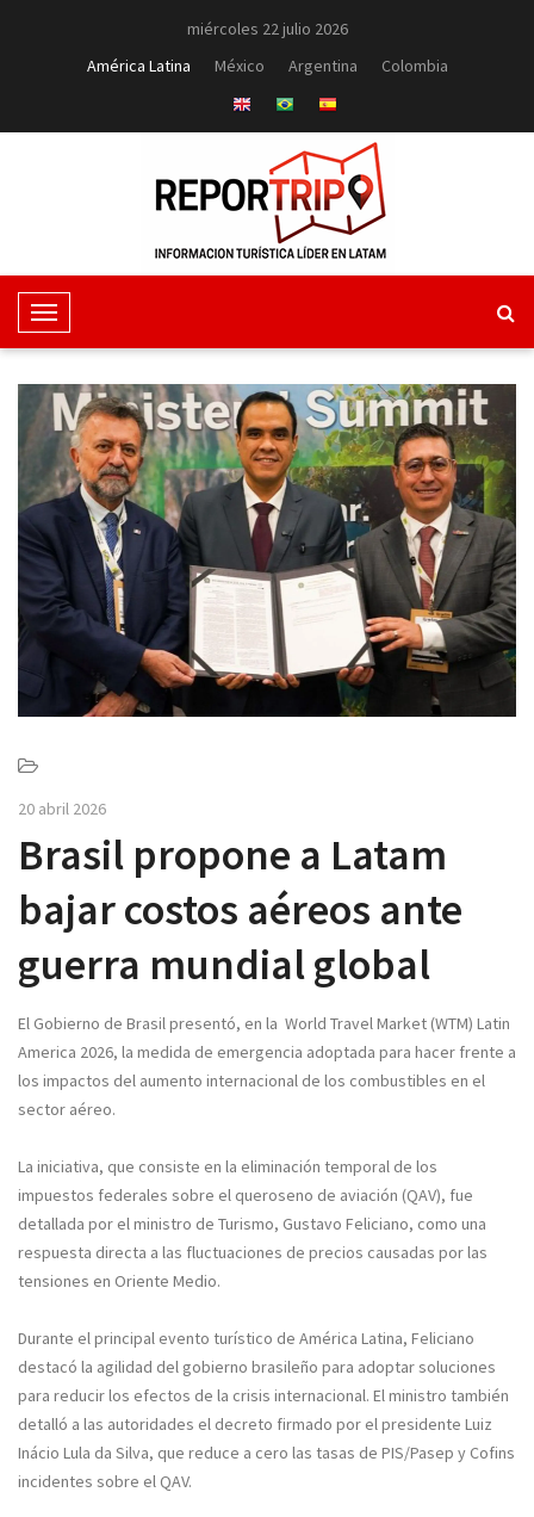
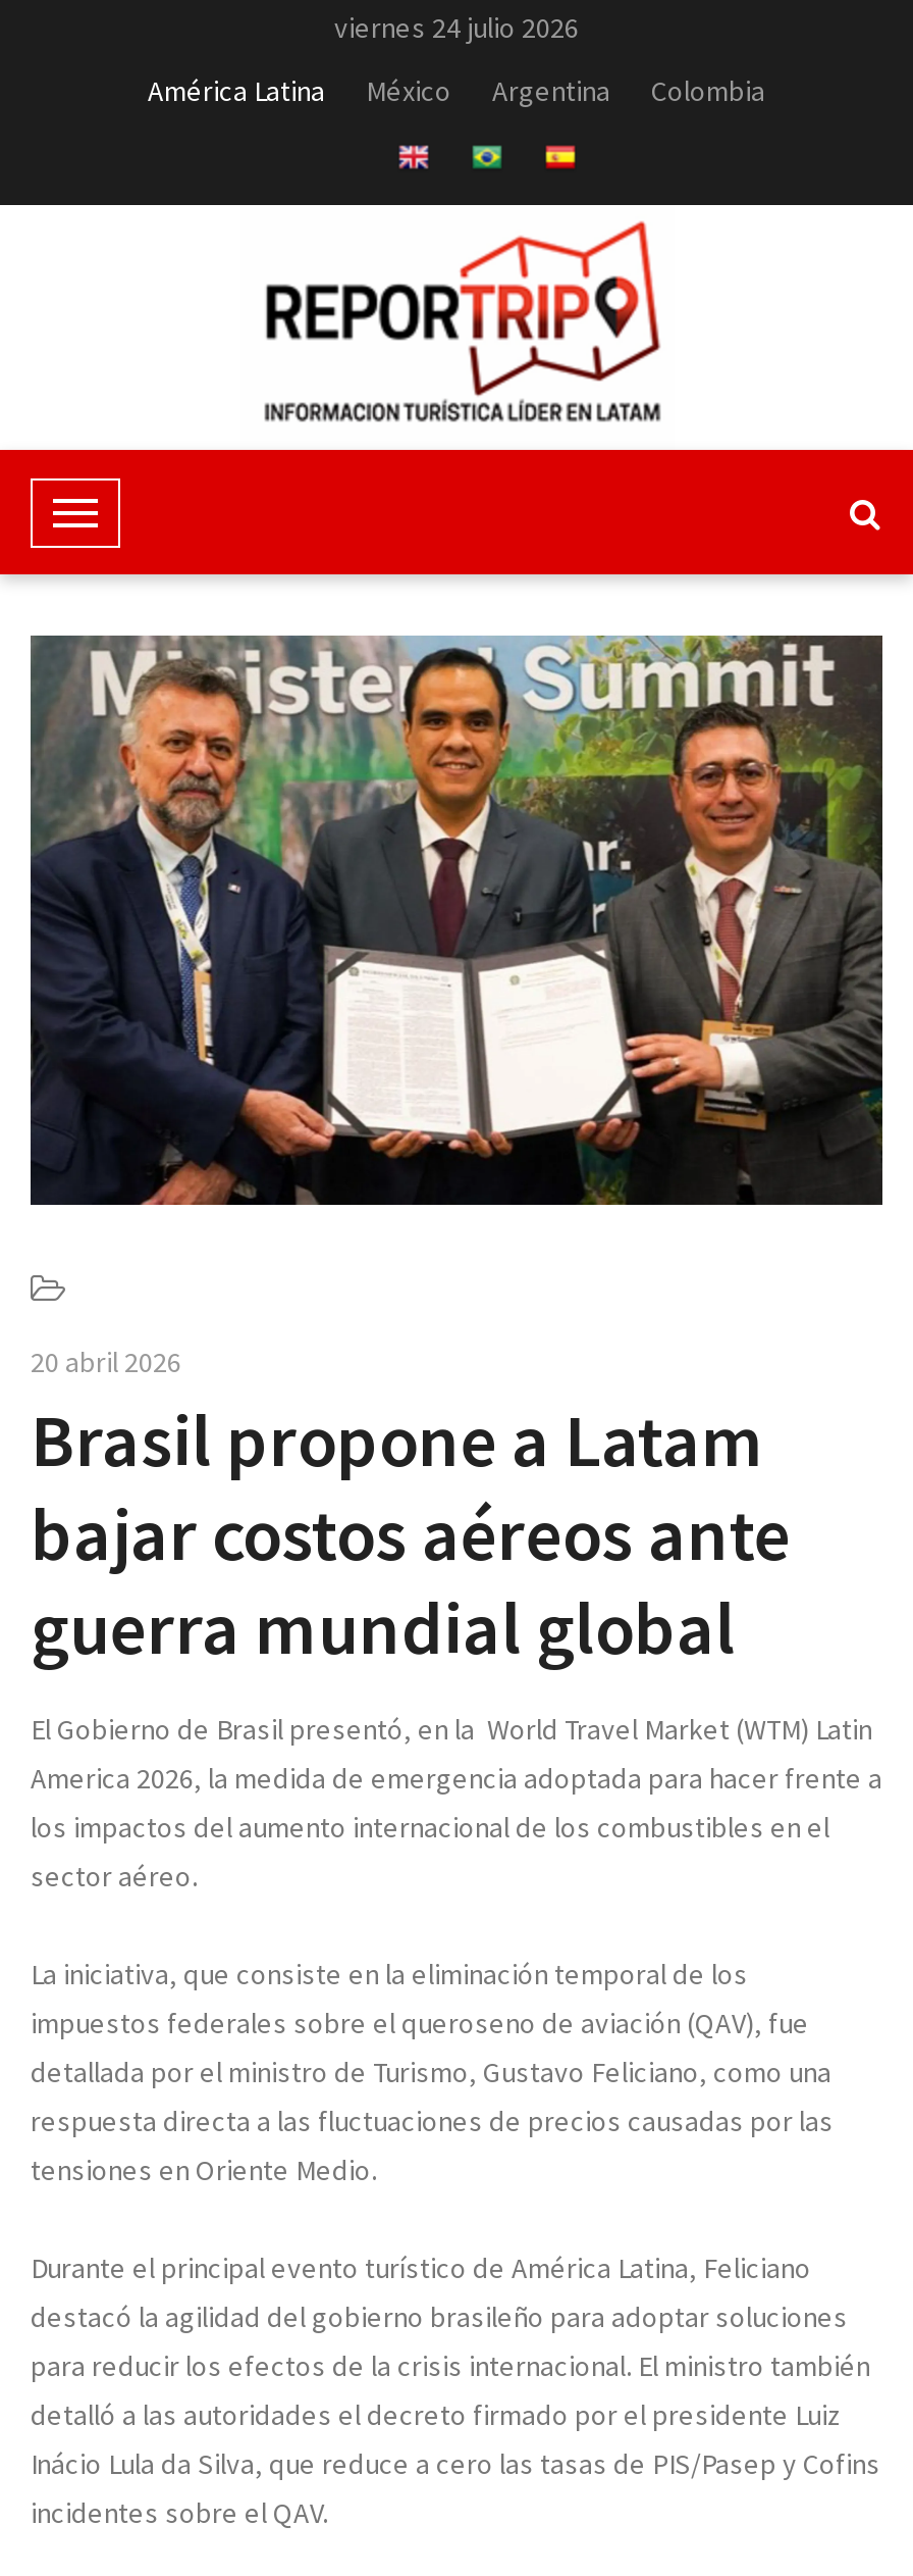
[187,18,347,39] miércoles 22 julio 2026 -> [334,9,579,46] viernes 24 julio 2026

